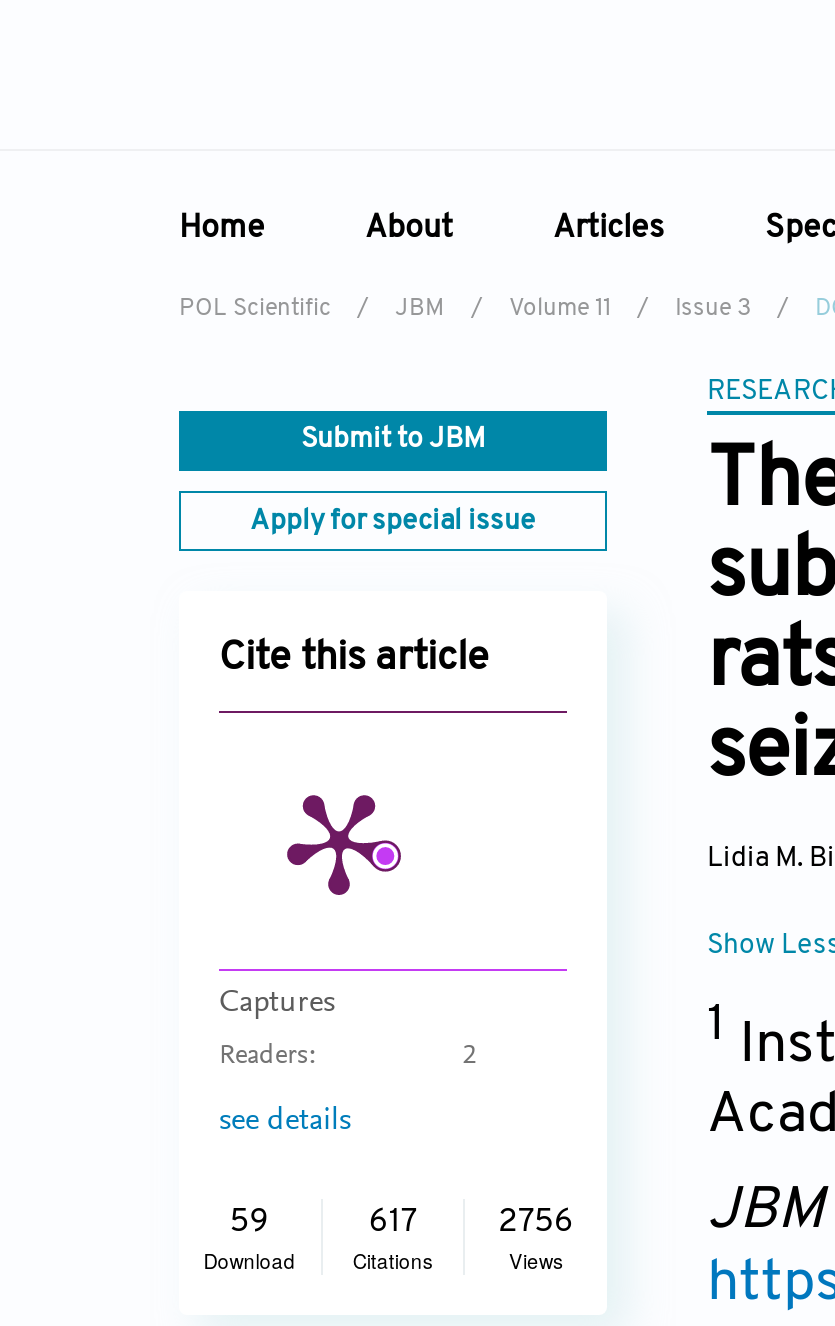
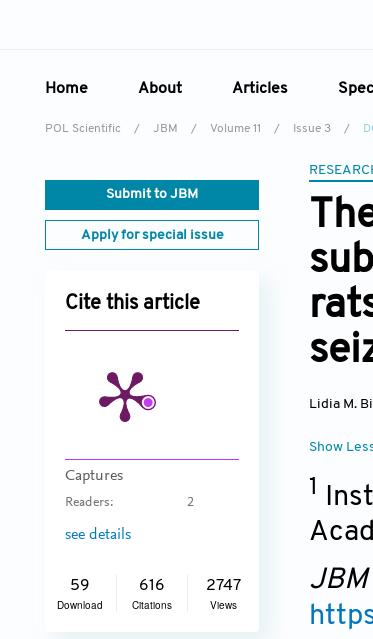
[369,1207,417,1239] 617 -> [139,578,165,594] 616
[498,1207,574,1239] 2756 -> [206,578,241,594] 2747

